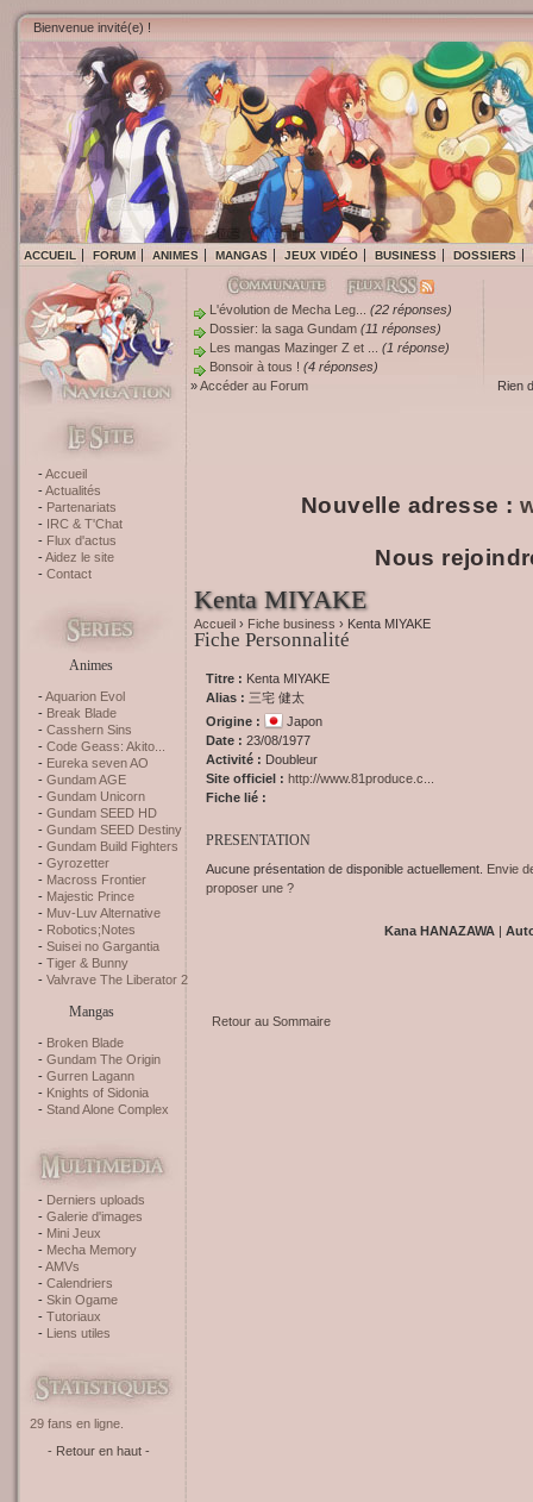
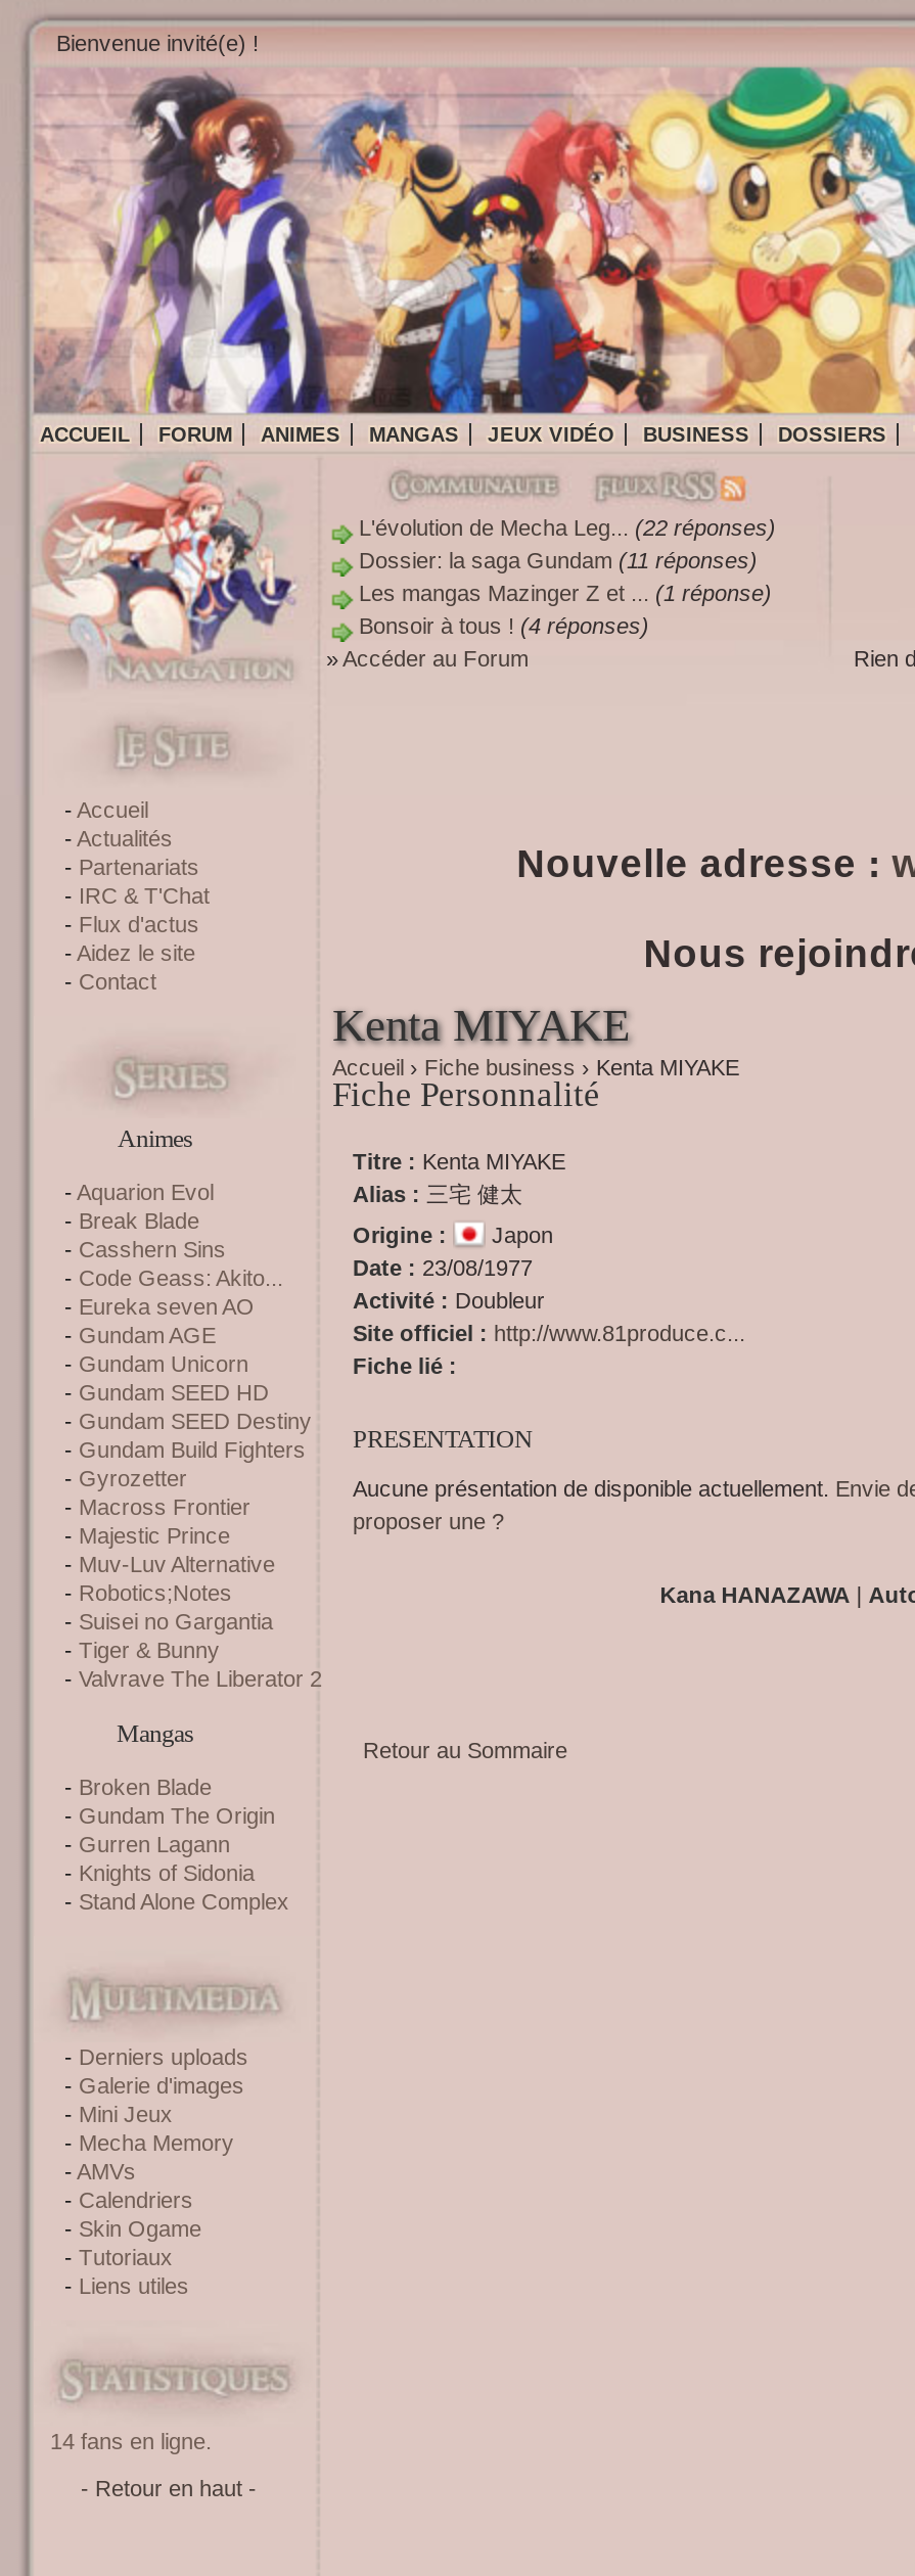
[30,1416,124,1431] 29 fans en ligne. -> [50,2429,212,2453] 14 fans en ligne.

